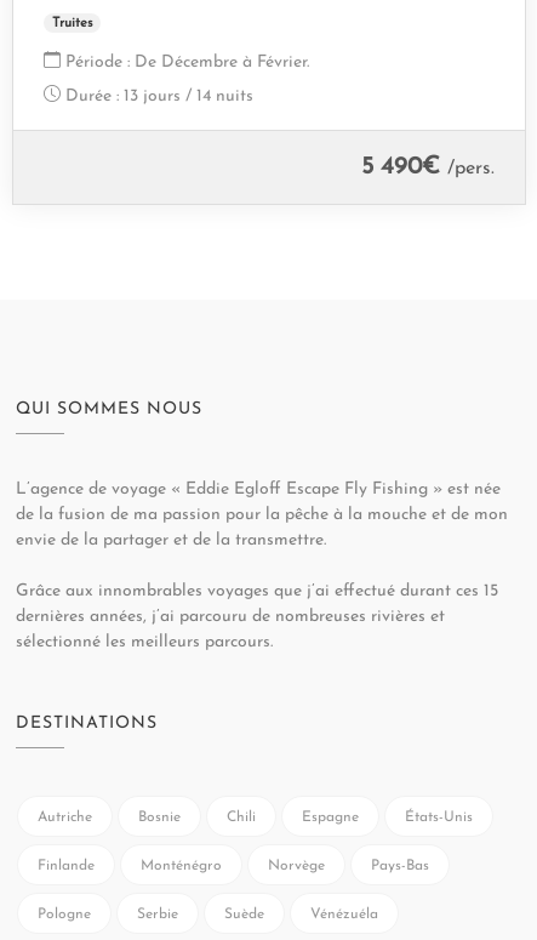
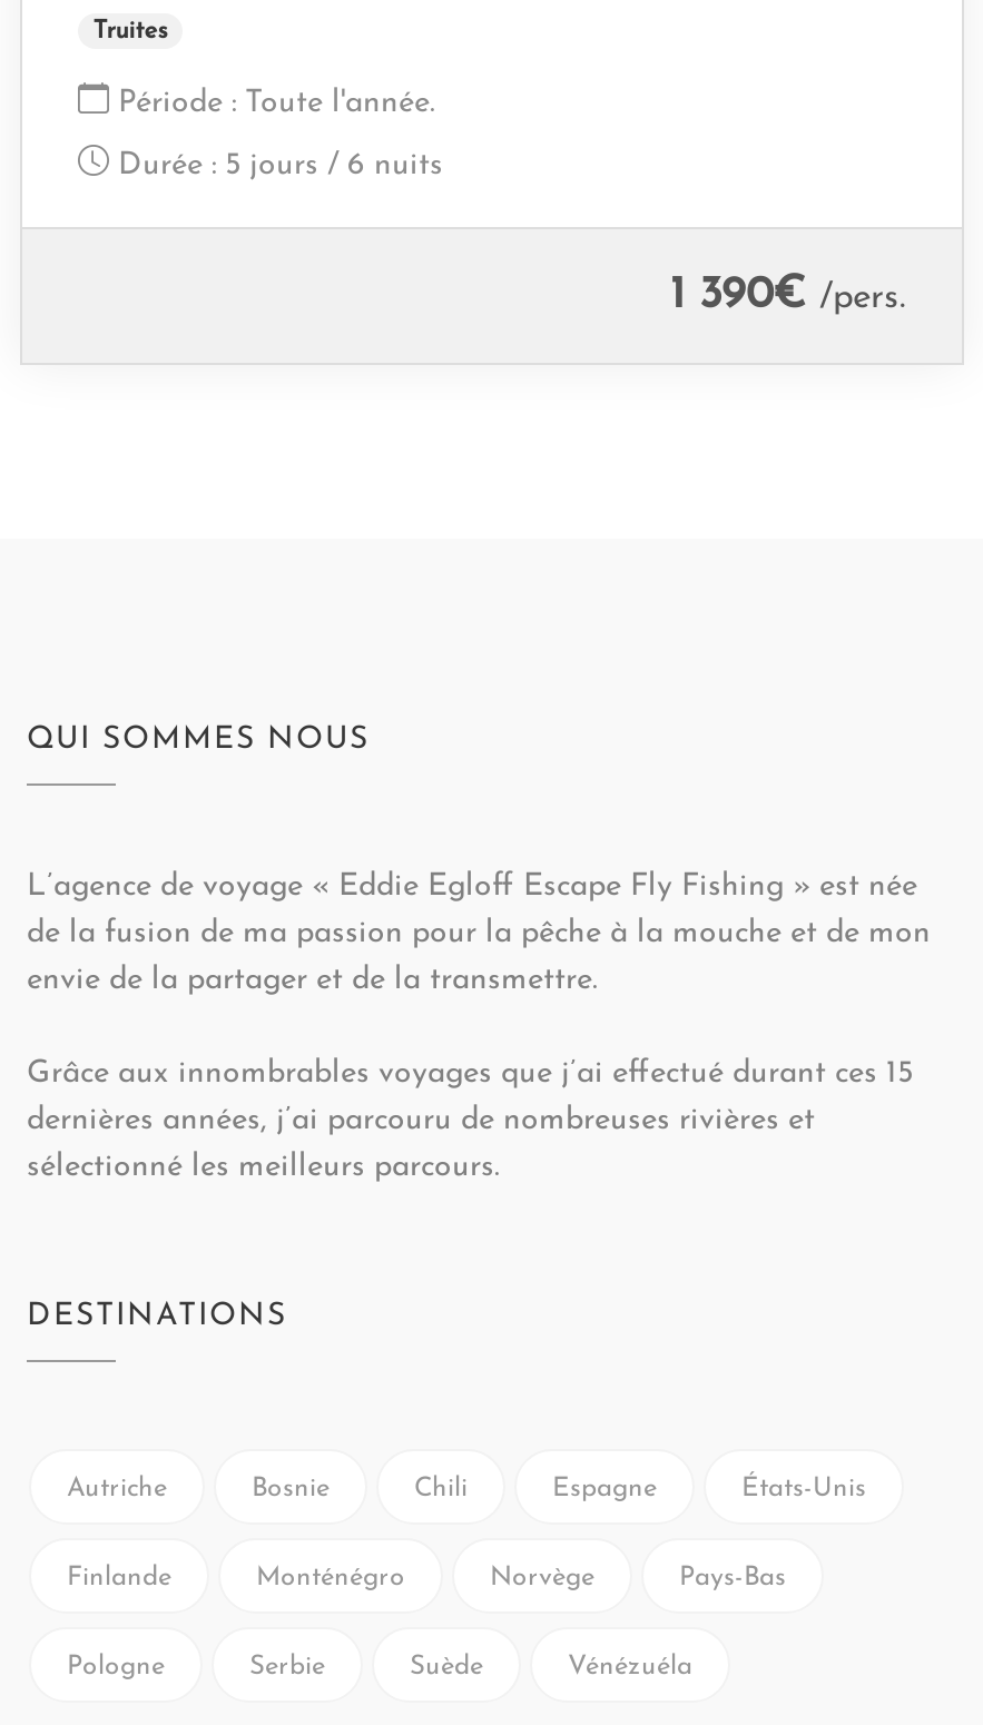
[65,53,309,71] Période : De Décembre à Février. -> [118,86,434,119] Période : Toute l'année.
[65,87,253,105] Durée : 13 jours / 14 nuits -> [118,148,443,182] Durée : 5 jours / 6 nuits
[361,155,495,179] 5 490€ /pers. -> [670,273,906,317] 1 390€ /pers.

